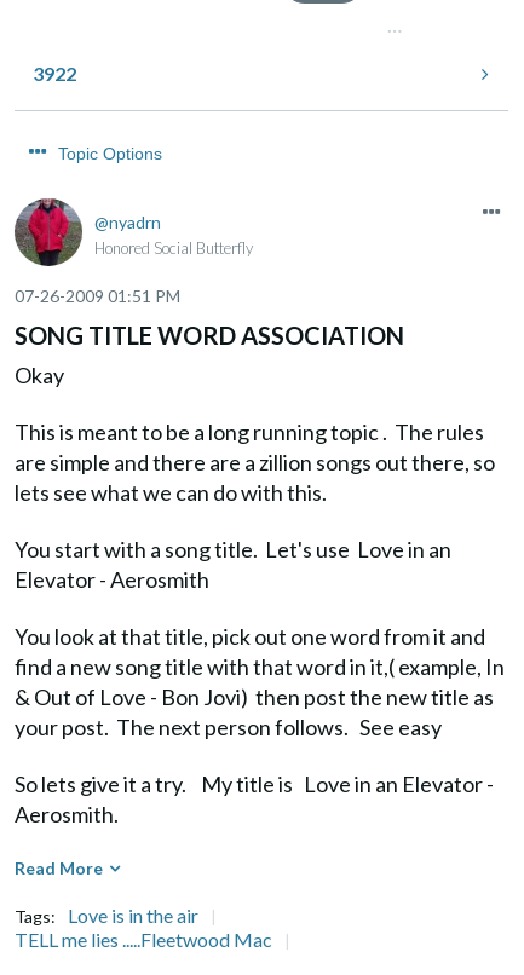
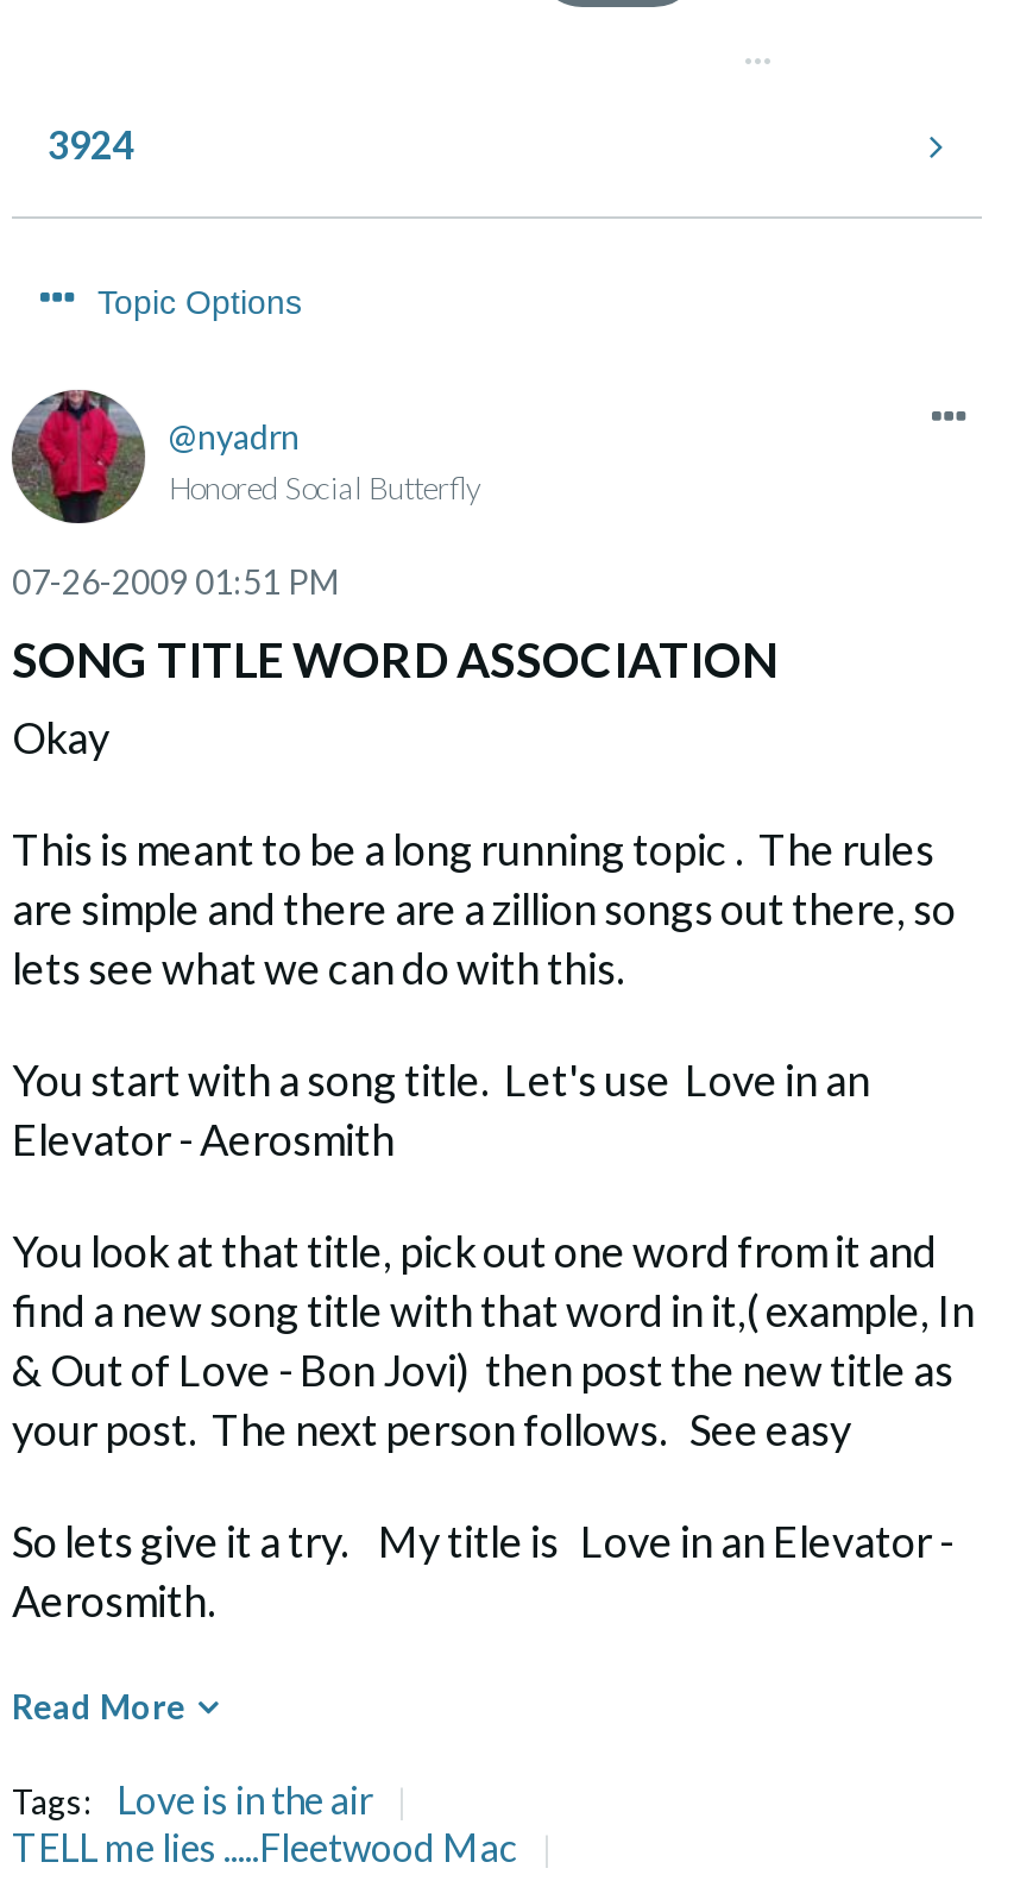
[33,61,76,84] 3922 -> [48,121,133,166] 3924

